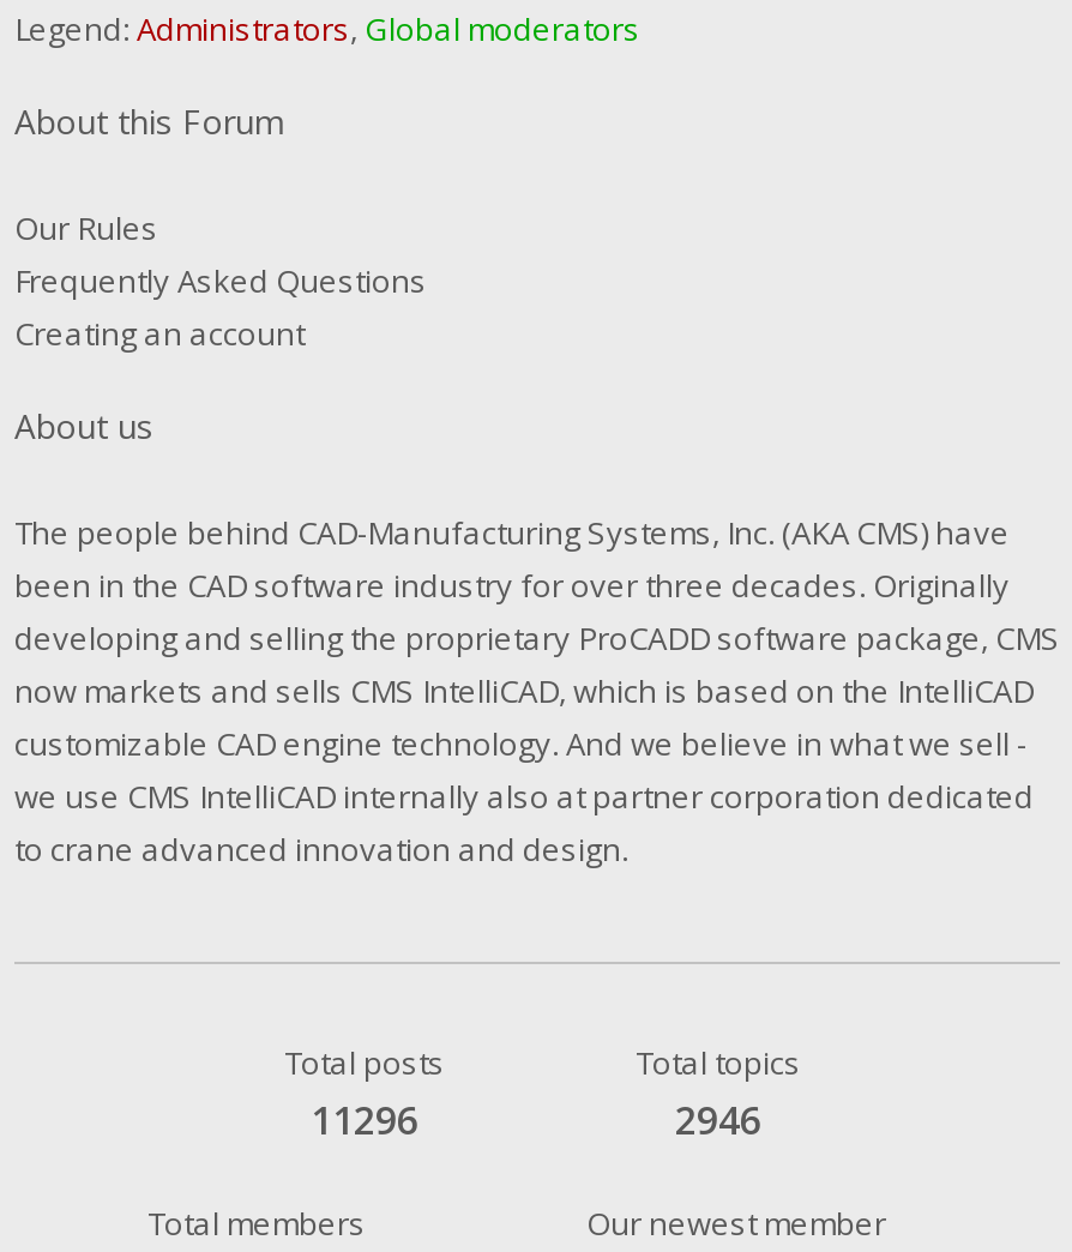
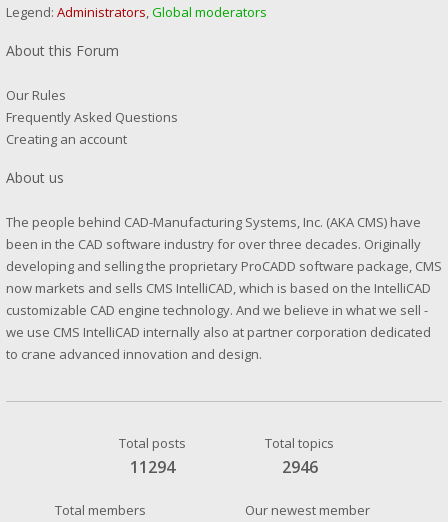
[311,1094,418,1146] 11296 -> [129,456,174,478] 11294

